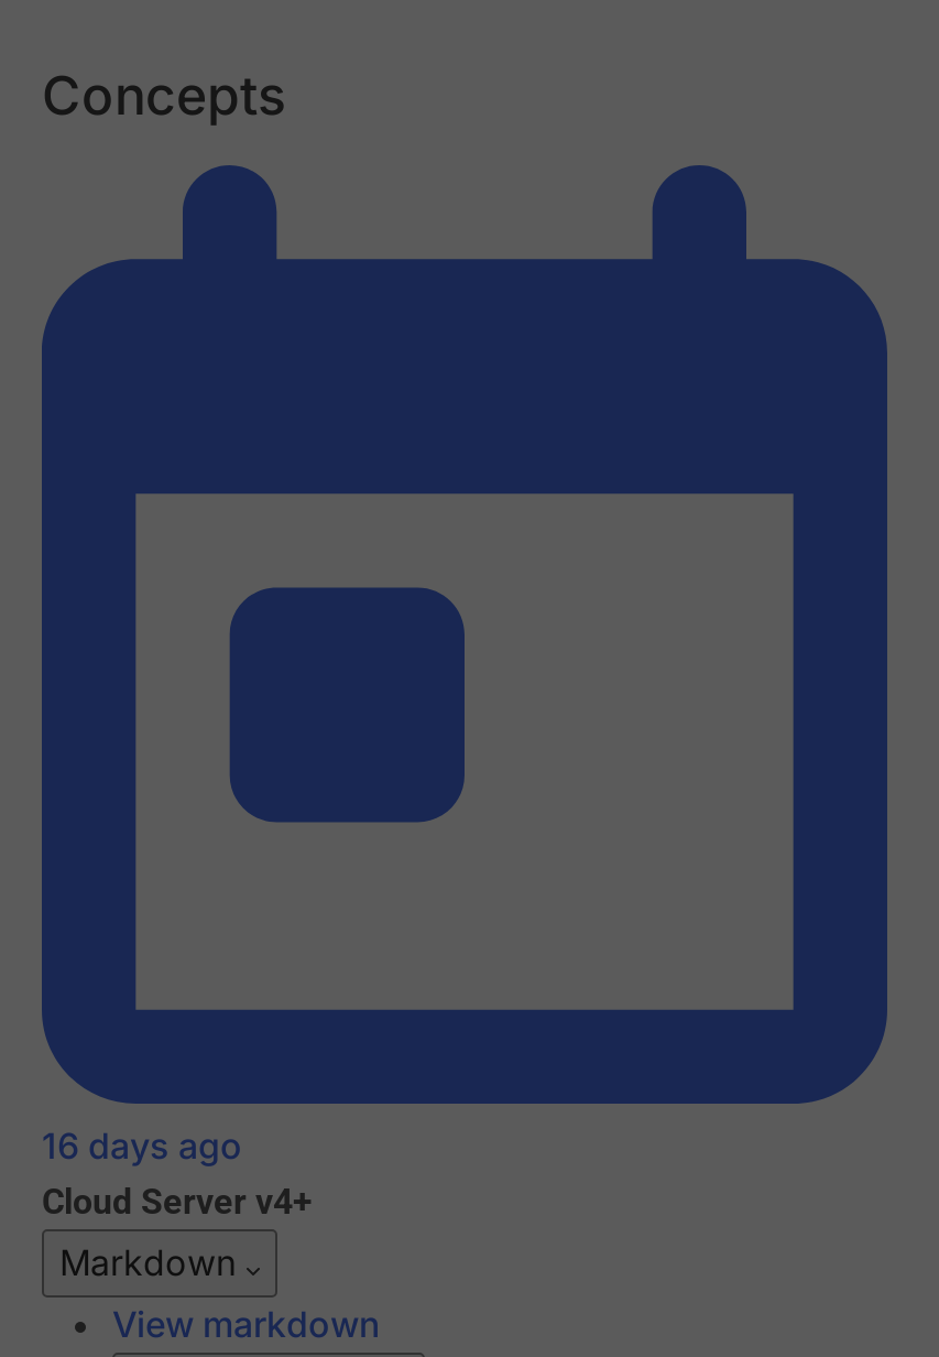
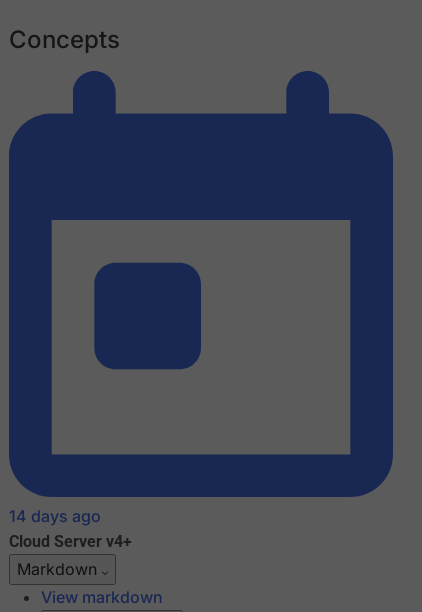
[42,1125,242,1169] 16 days ago -> [9,506,101,526] 14 days ago

